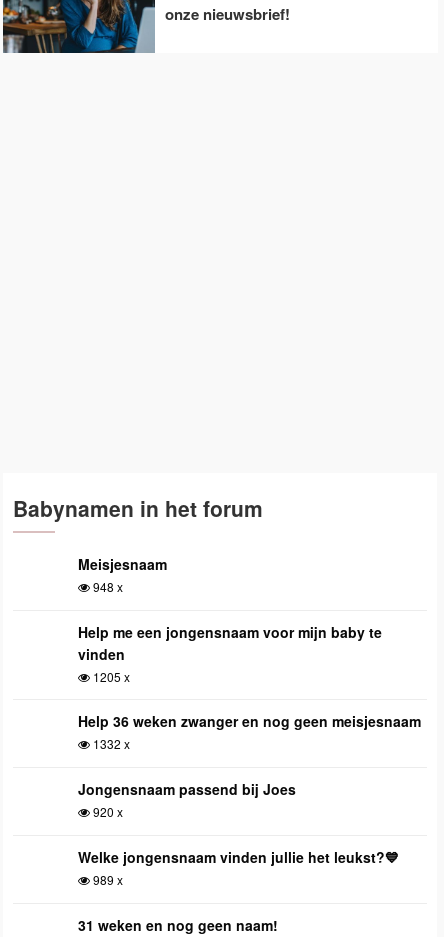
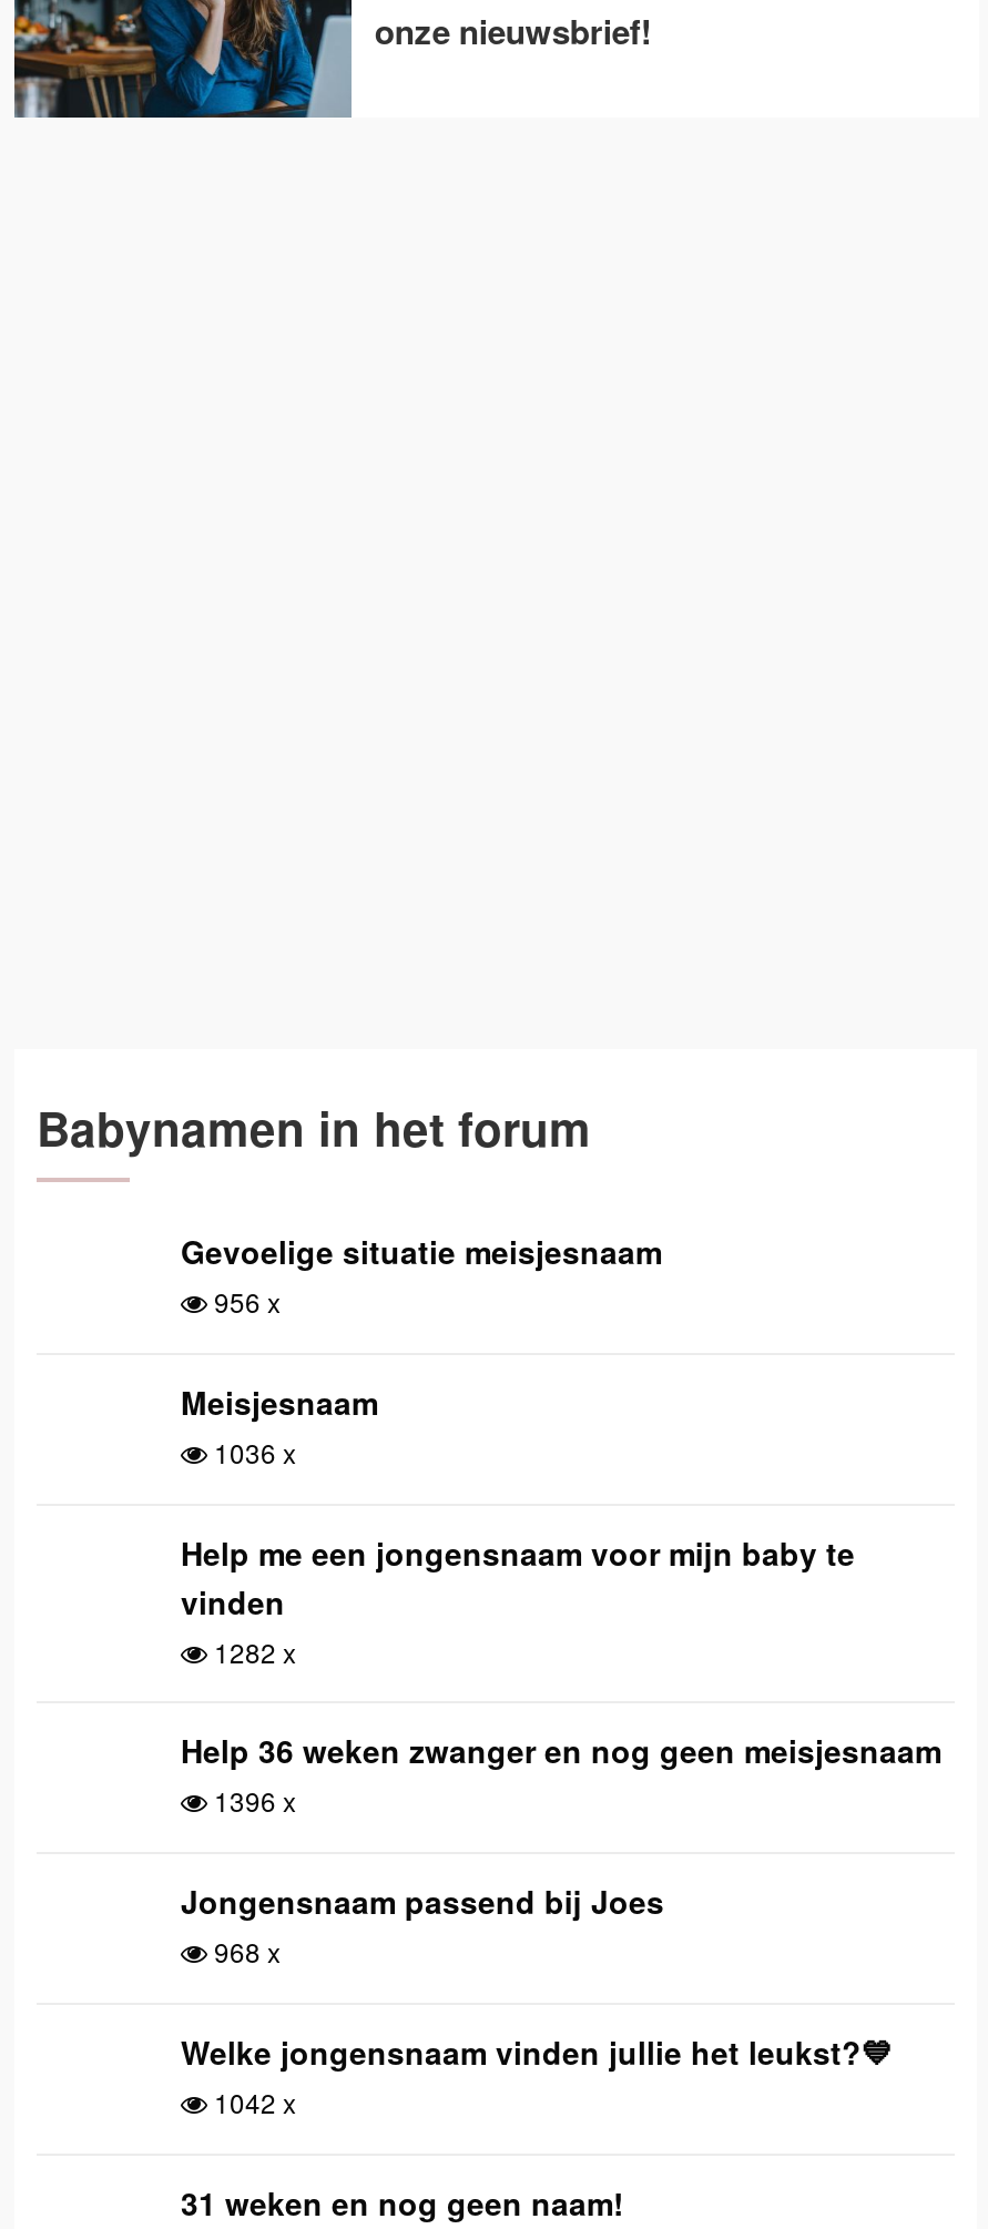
none -> [181,1229,662,1320] Gevoelige situatie meisjesnaam | 956 x
[90,578,123,595] 948 x -> [207,1433,296,1470] 1036 x
[90,668,130,685] 1205 x -> [207,1632,296,1670] 1282 x
[90,735,130,752] 1332 x -> [207,1781,296,1819] 1396 x
[90,803,123,820] 920 x -> [207,1932,281,1970] 968 x
[90,871,123,888] 989 x -> [207,2083,296,2120] 1042 x

